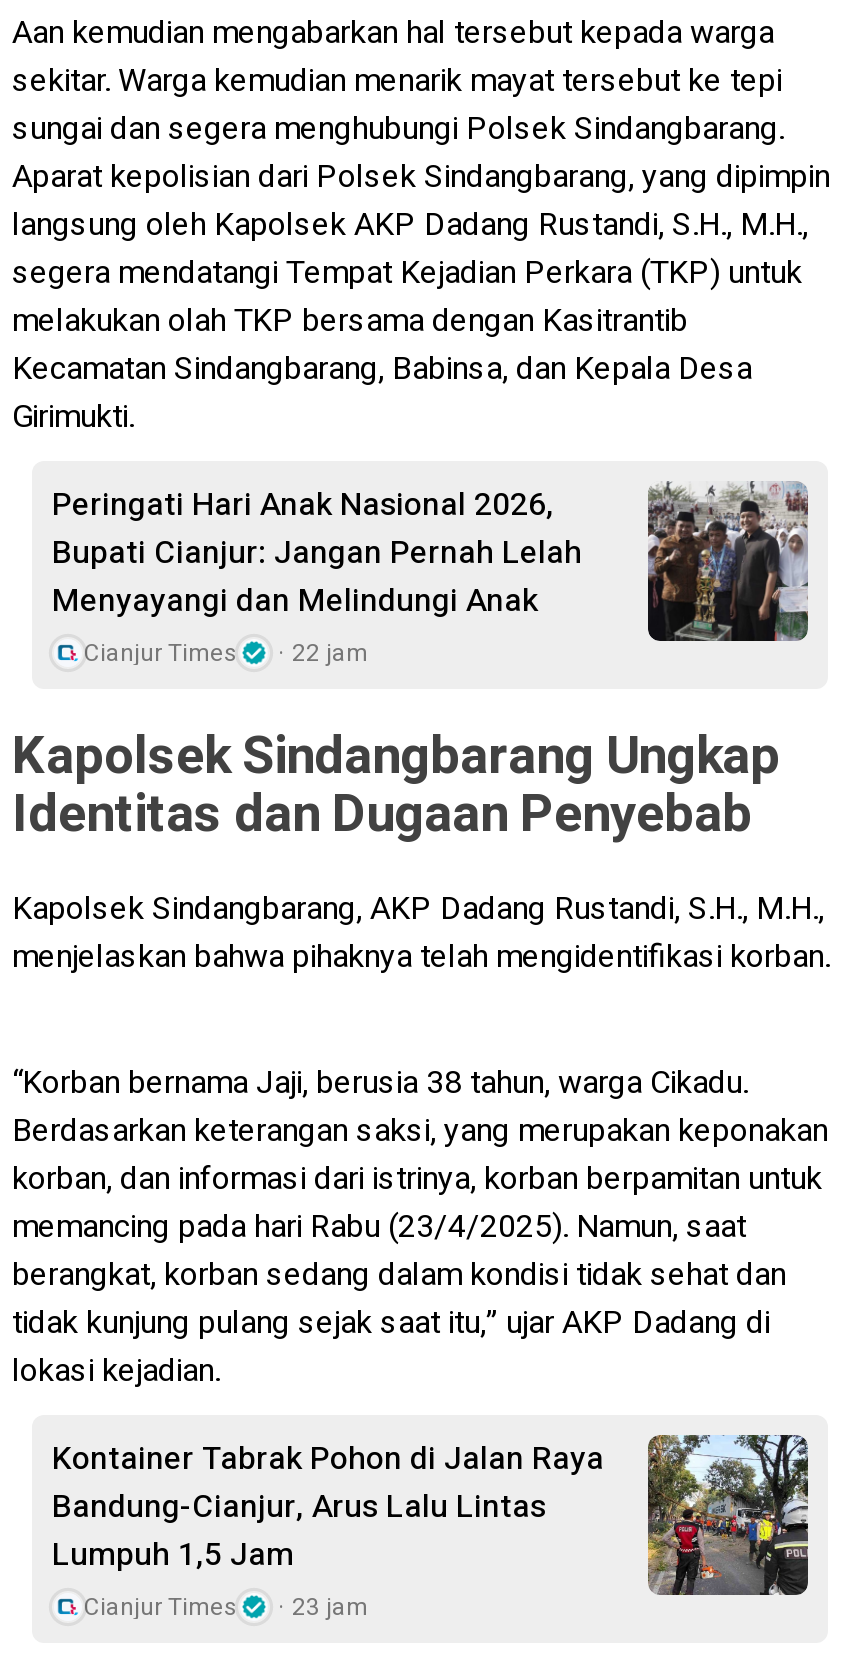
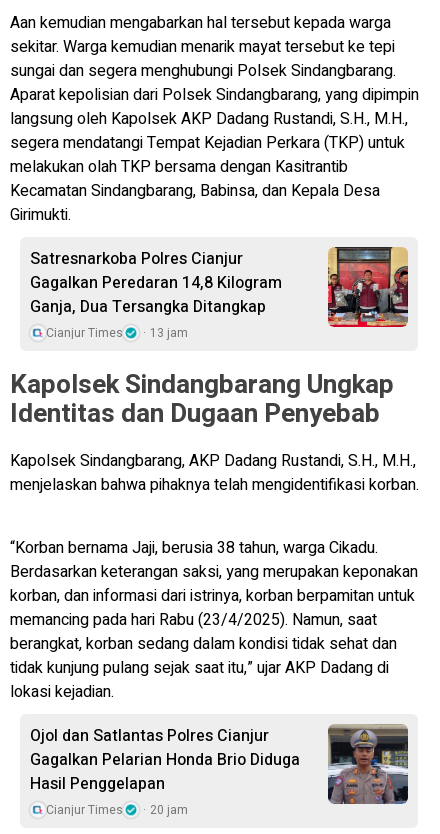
[52,481,582,625] Peringati Hari Anak Nasional 2026, | Bupati Cianjur: Jangan Pernah Lelah | Menyayangi dan Melindungi Anak -> [30,247,282,319] Satresnarkoba Polres Cianjur | Gagalkan Peredaran 14,8 Kilogram | Ganja, Dua Tersangka Ditangkap
[646,481,810,643] [image] -> [327,246,409,328] [image]
[84,635,368,671] Cianjur Times 22 jam -> [46,324,188,342] Cianjur Times 13 jam
[52,1435,810,1597] [image] | Kontainer Tabrak Pohon di Jalan Raya | Bandung-Cianjur, Arus Lalu Lintas | Lumpuh 1,5 Jam -> [30,723,408,805] [image] | Ojol dan Satlantas Polres Cianjur | Gagalkan Pelarian Honda Brio Diduga | Hasil Penggelapan
[84,1589,368,1625] Cianjur Times 23 jam -> [46,801,188,819] Cianjur Times 20 jam

